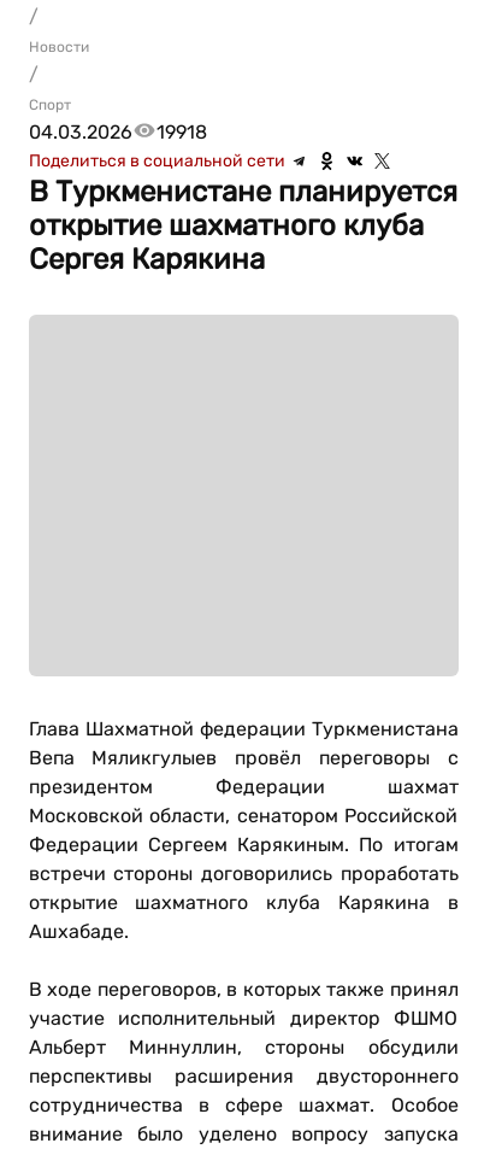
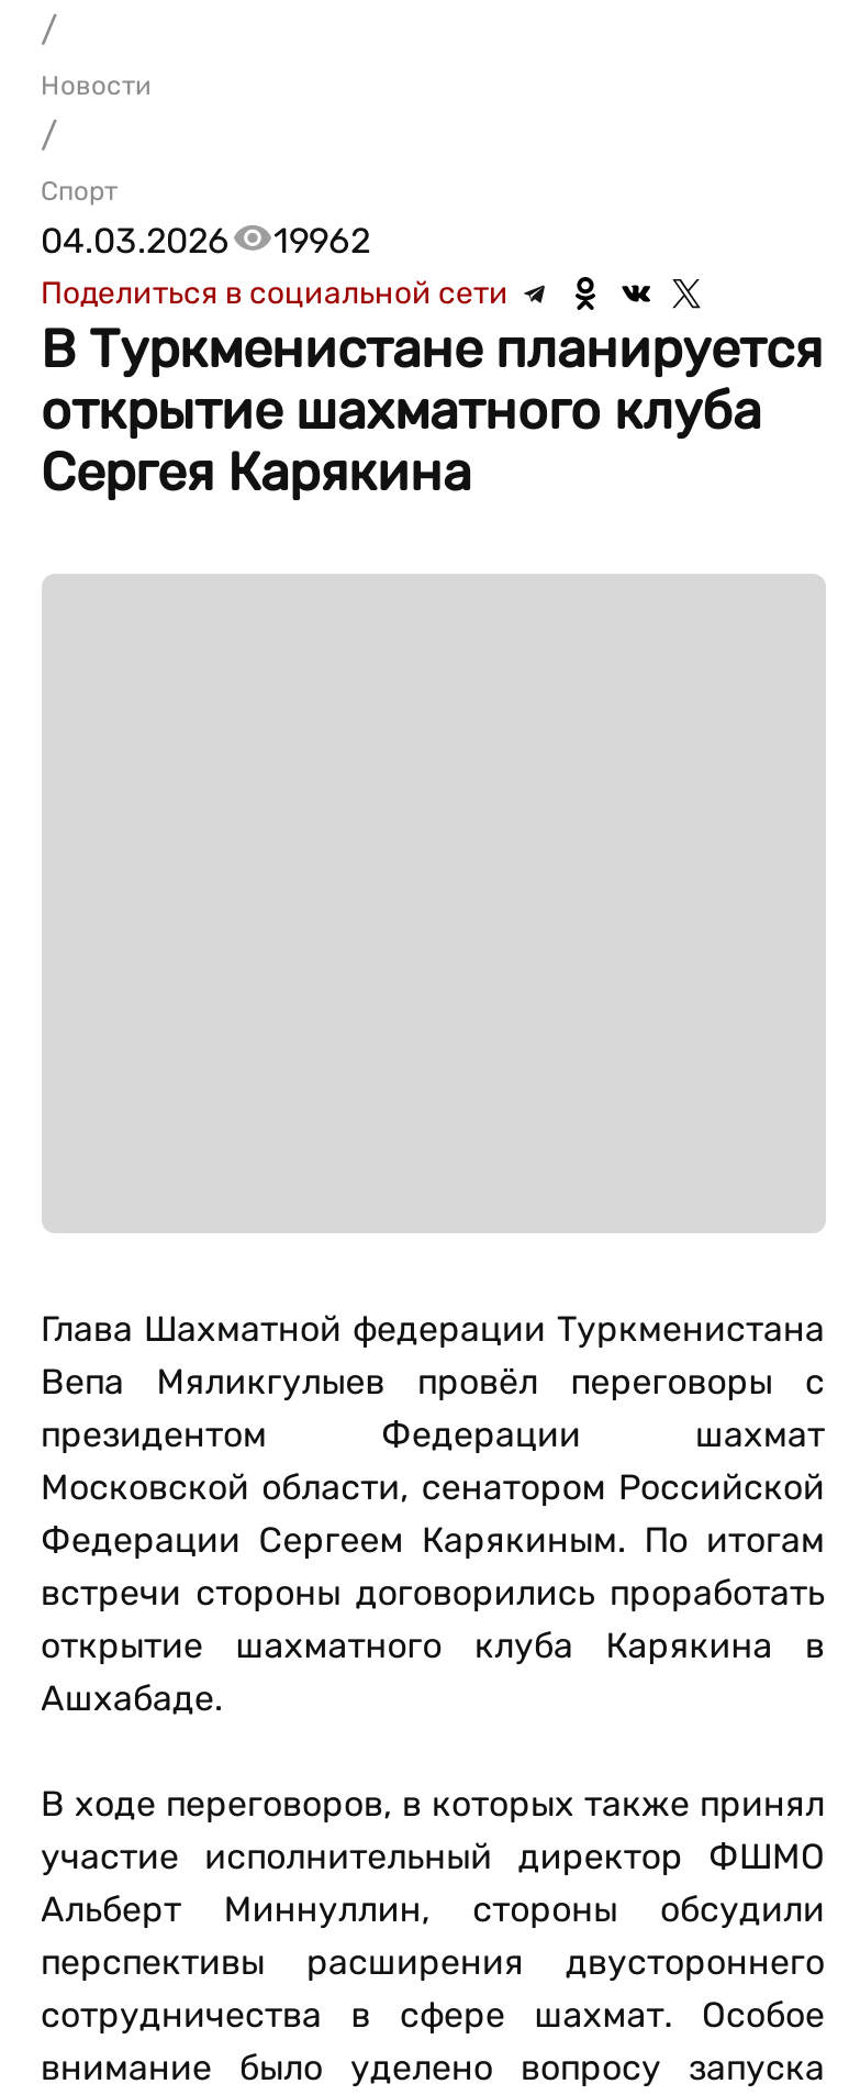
[28,121,206,143] 04.03.2026 19918 -> [41,220,370,262] 04.03.2026 19962

